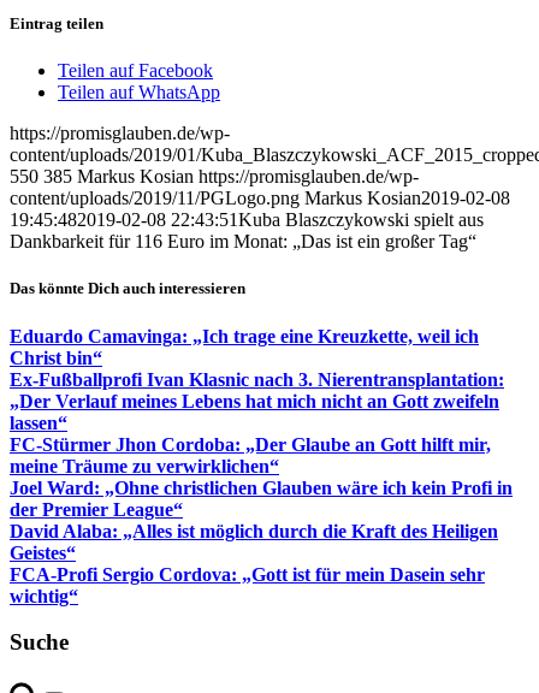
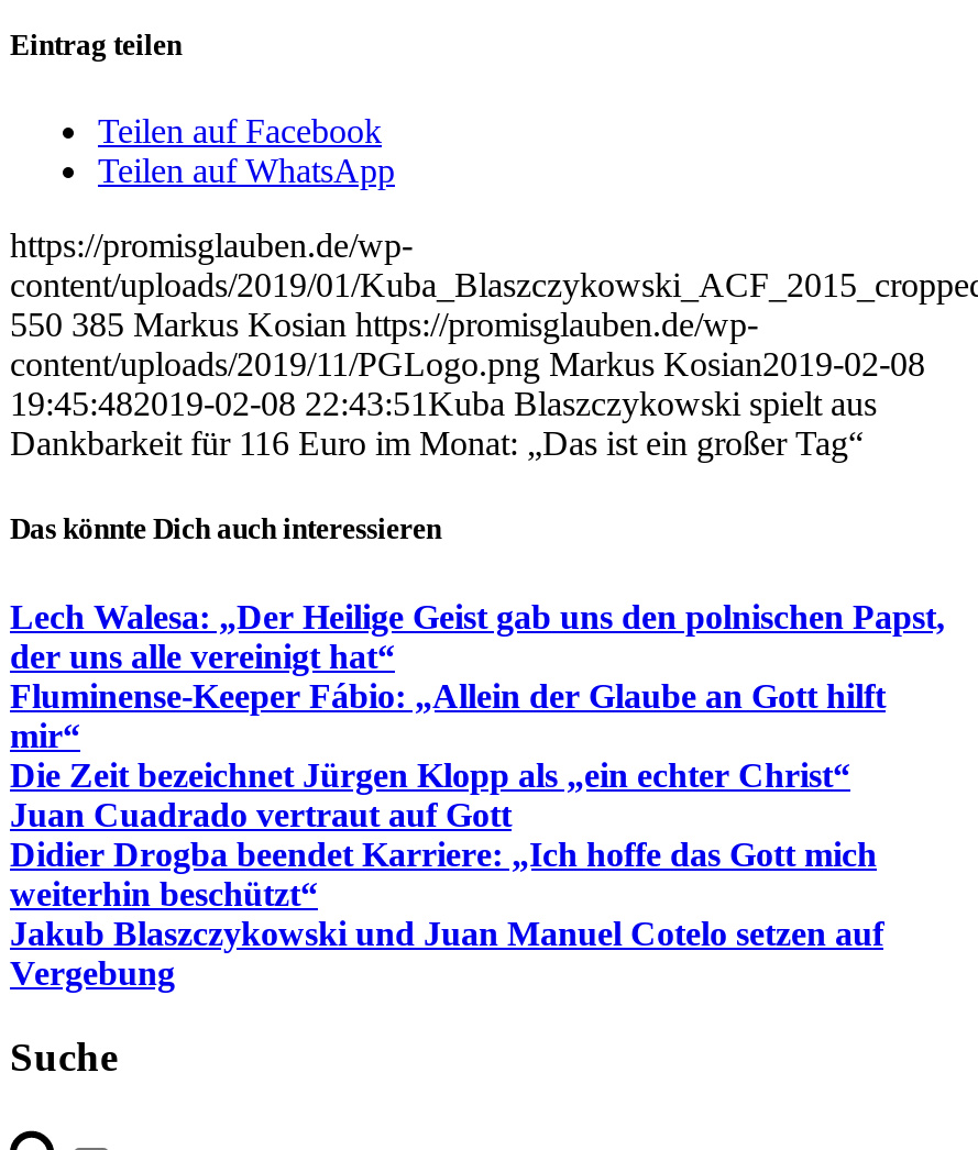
[10,325,513,606] Eduardo Camavinga: „Ich trage eine Kreuzkette, weil ich | Christ bin“ | Ex-Fußballprofi Ivan Klasnic nach 3. Nierentransplantation: | „Der Verlauf meines Lebens hat mich nicht an Gott zweifeln | lassen“ | FC-Stürmer Jhon Cordoba: „Der Glaube an Gott hilft mir, | meine Träume zu verwirklichen“ | Joel Ward: „Ohne christlichen Glauben wäre ich kein Profi in | der Premier League“ | David Alaba: „Alles ist möglich durch die Kraft des Heiligen | Geistes“ | FCA-Profi Sergio Cordova: „Gott ist für mein Dasein sehr | wichtig“ -> [10,597,945,991] Lech Walesa: „Der Heilige Geist gab uns den polnischen Papst, | der uns alle vereinigt hat“ | Fluminense-Keeper Fábio: „Allein der Glaube an Gott hilft | mir“ | Die Zeit bezeichnet Jürgen Klopp als „ein echter Christ“ | Juan Cuadrado vertraut auf Gott | Didier Drogba beendet Karriere: „Ich hoffe das Gott mich | weiterhin beschützt“ | Jakub Blaszczykowski und Juan Manuel Cotelo setzen auf | Vergebung

